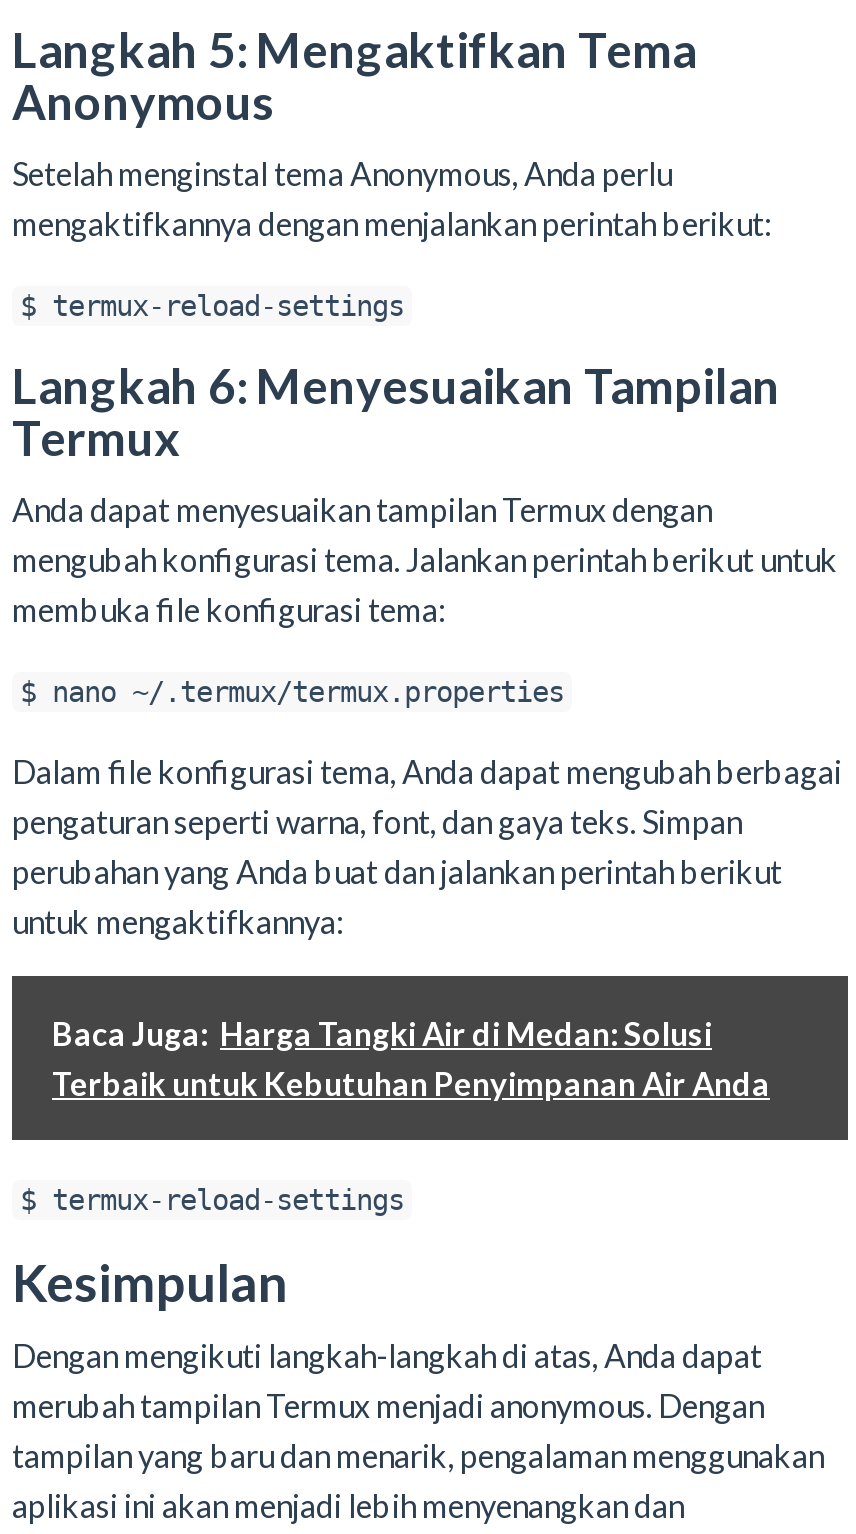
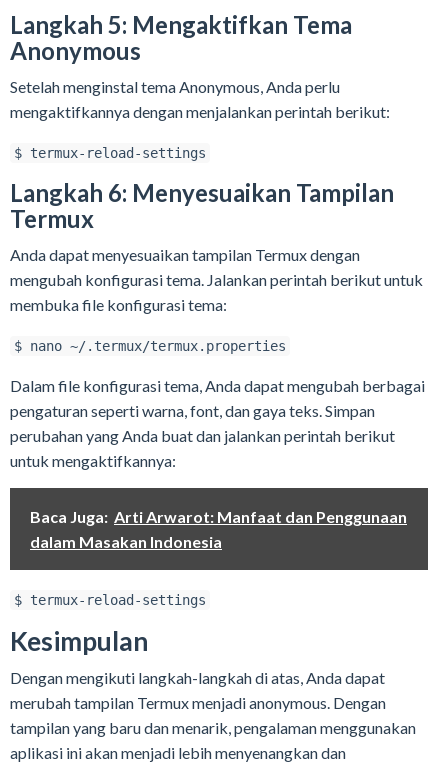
[52,1014,770,1102] Baca Juga: Harga Tangki Air di Medan: Solusi | Terbaik untuk Kebutuhan Penyimpanan Air Anda -> [30,507,407,551] Baca Juga: Arti Arwarot: Manfaat dan Penggunaan | dalam Masakan Indonesia

